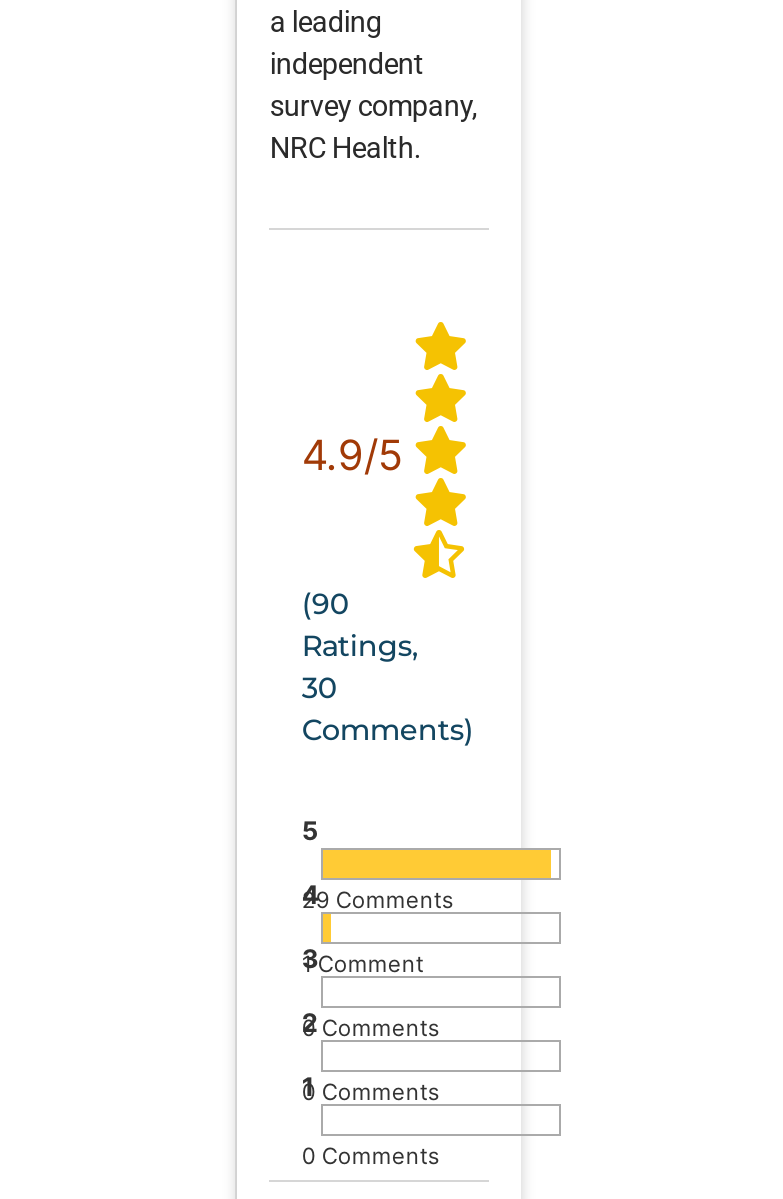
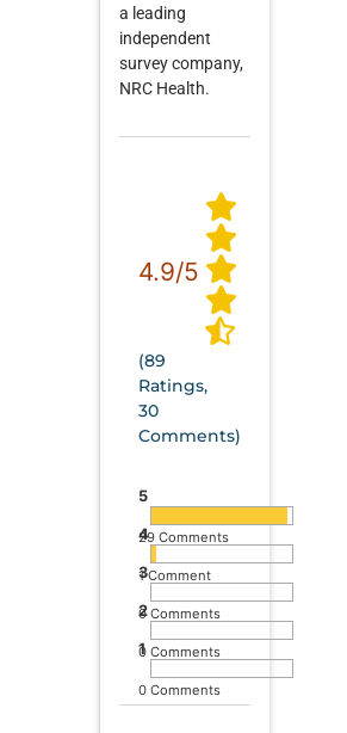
[302,586,348,622] (90 -> [139,350,166,371] (89

